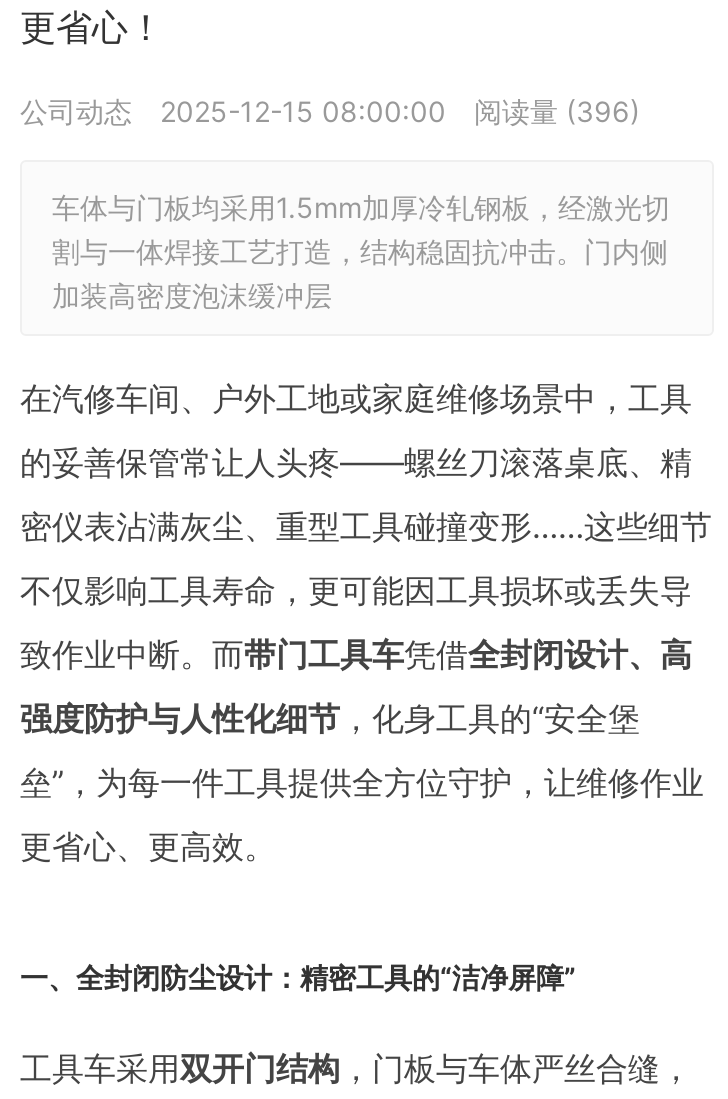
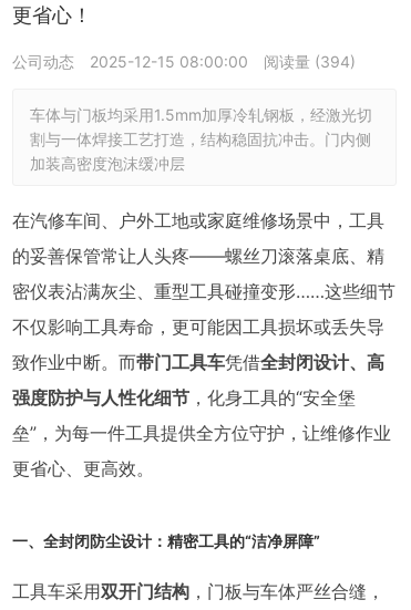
[20,94,640,128] 公司动态 2025-12-15 08:00:00 阅读量 (396) -> [12,52,356,71] 公司动态 2025-12-15 08:00:00 阅读量 (394)

